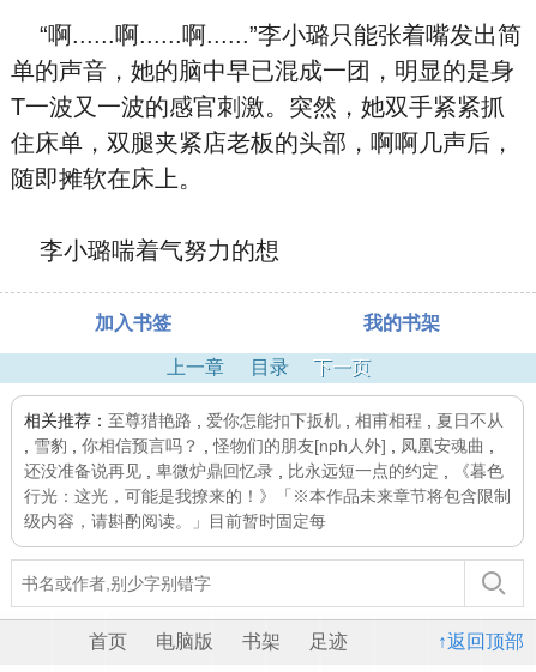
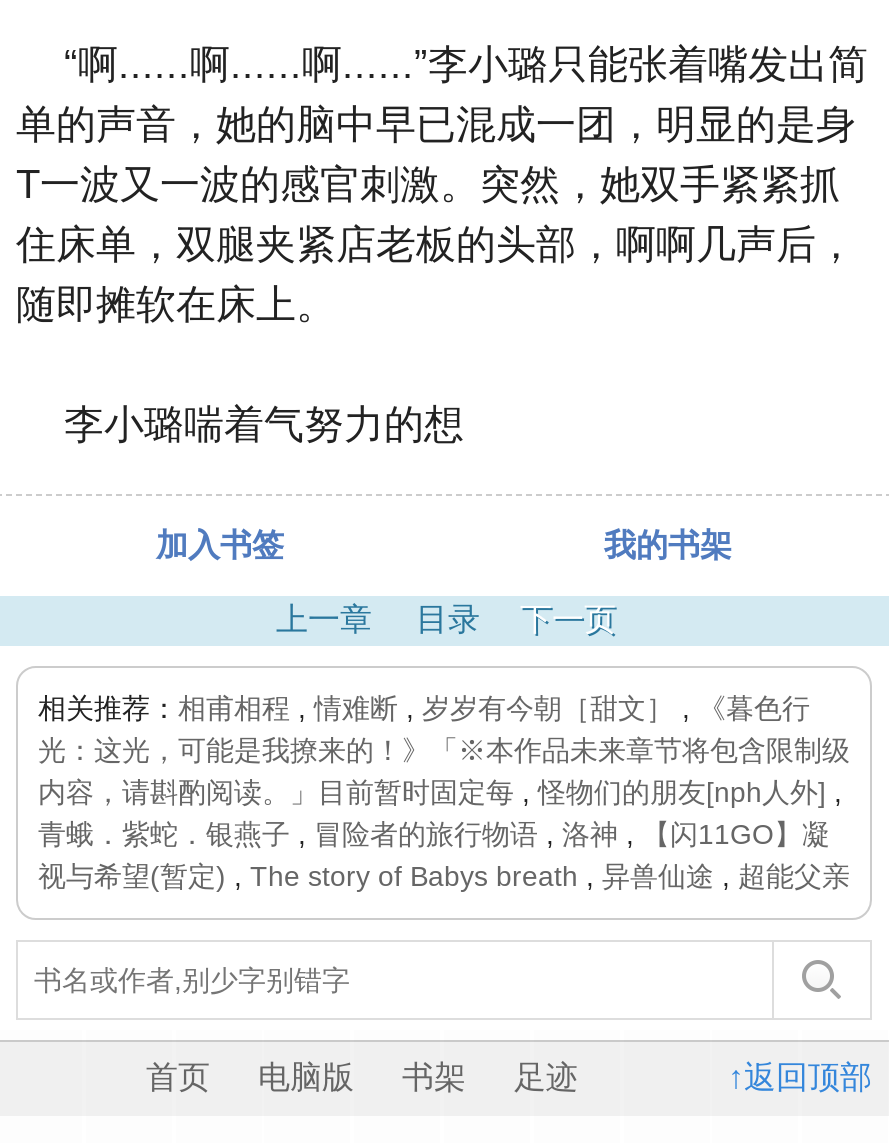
[24,411,511,531] 相关推荐：至尊猎艳路,爱你怎能扣下扳机,相甫相程,夏日不从 | ,雪豹,你相信预言吗？,怪物们的朋友[nph人外],凤凰安魂曲, | 还没准备说再见,卑微炉鼎回忆录,比永远短一点的约定,《暮色 | 行光：这光，可能是我撩来的！》「※本作品未来章节将包含限制 | 级内容，请斟酌阅读。」目前暂时固定每 -> [38,692,850,892] 相关推荐：相甫相程,情难断,岁岁有今朝［甜文］,《暮色行 | 光：这光，可能是我撩来的！》「※本作品未来章节将包含限制级 | 内容，请斟酌阅读。」目前暂时固定每,怪物们的朋友[nph人外], | 青蛾．紫蛇．银燕子,冒险者的旅行物语,洛神,【闪11GO】凝 | 视与希望(暂定), The story of Babys breath,异兽仙途,超能父亲

